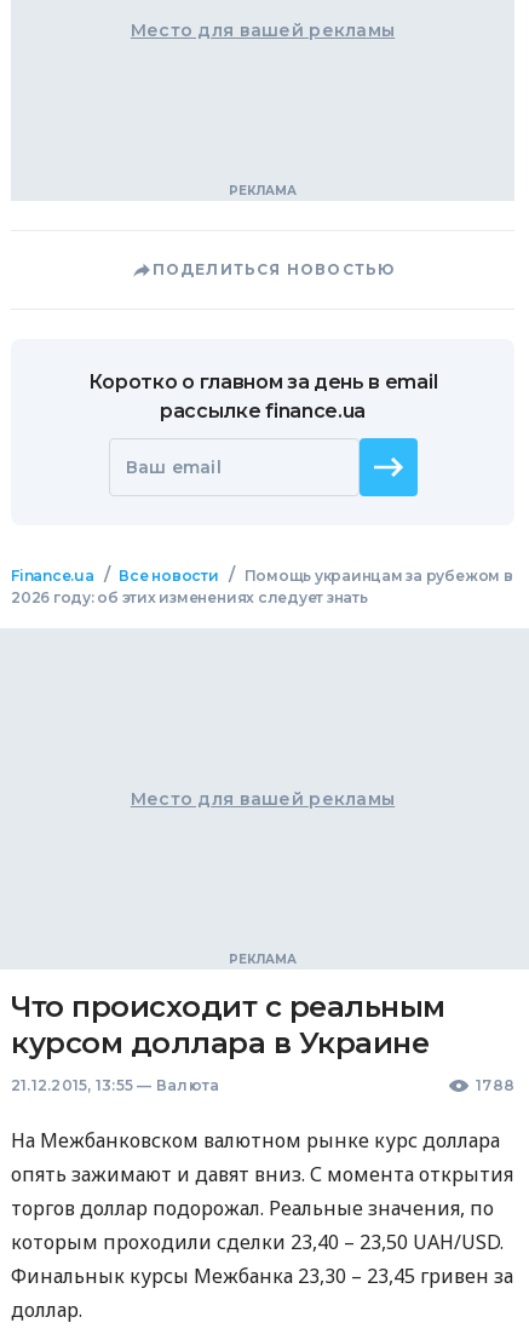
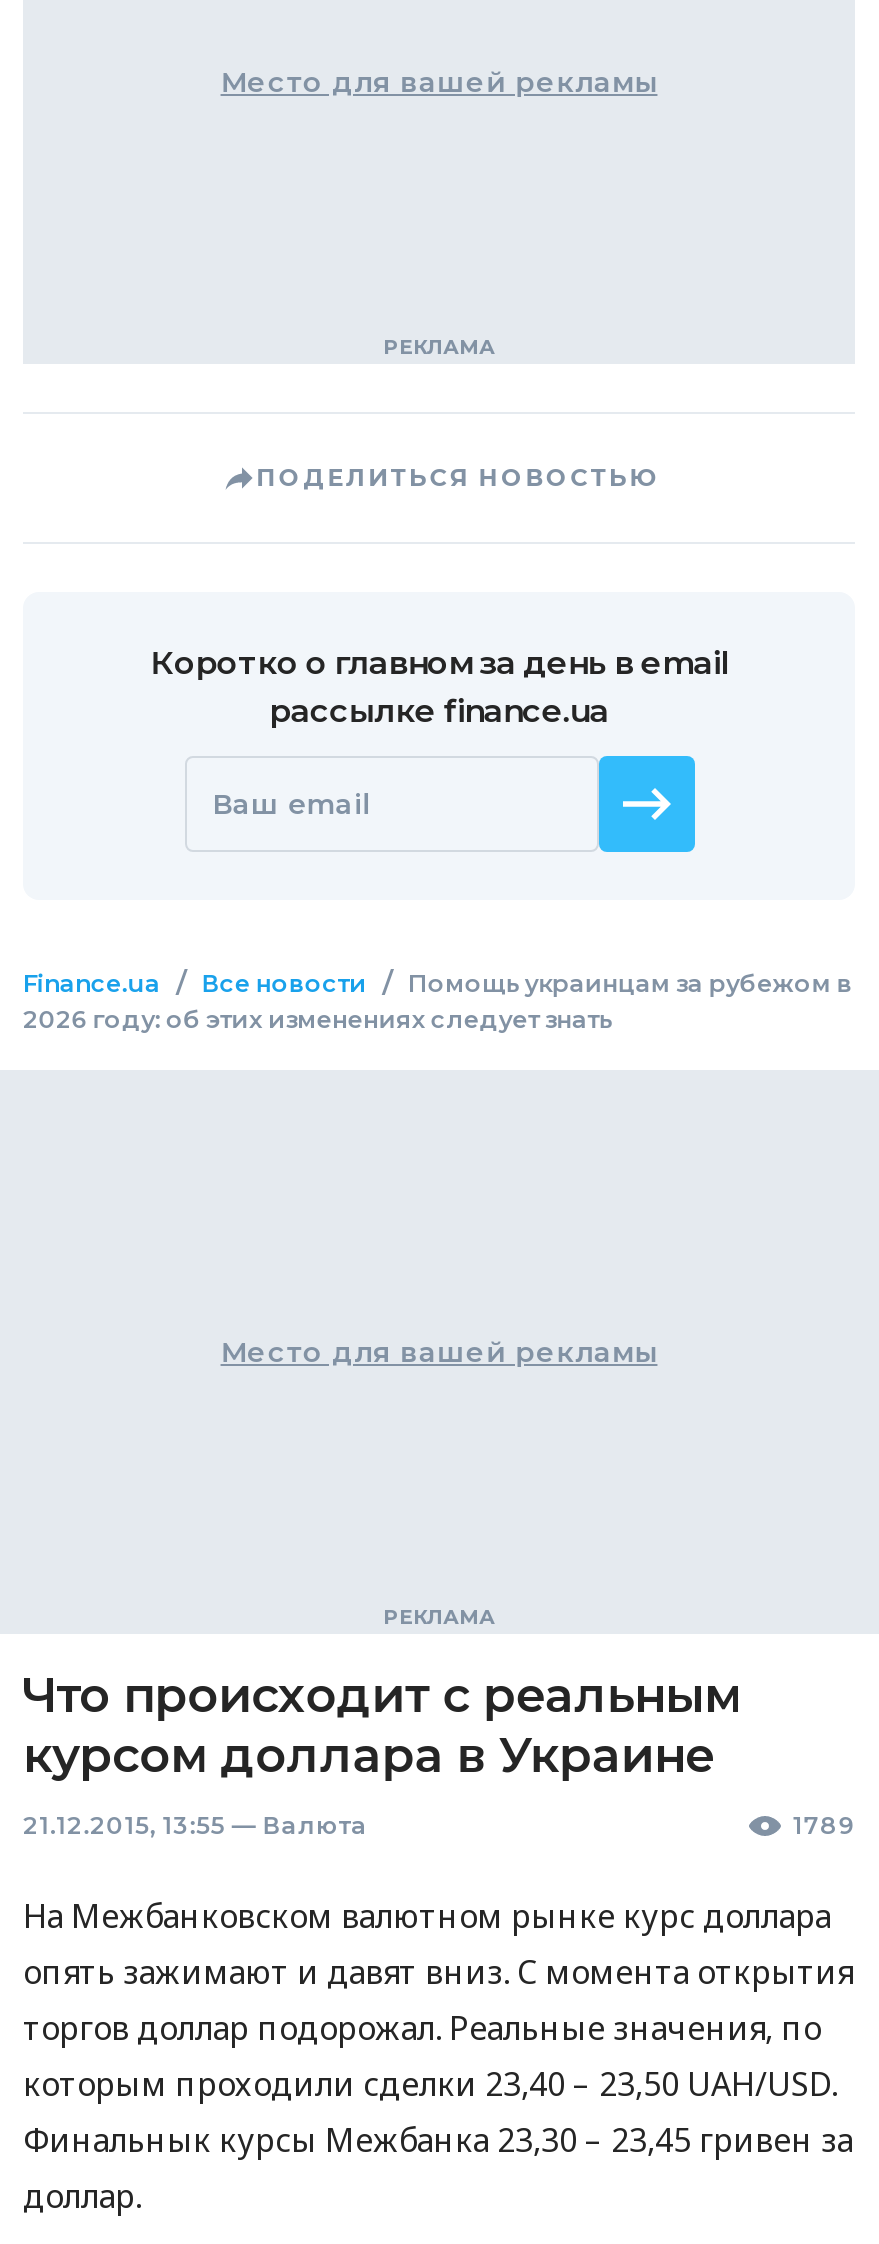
[476,1076,514,1094] 1788 -> [793,1810,855,1840] 1789

